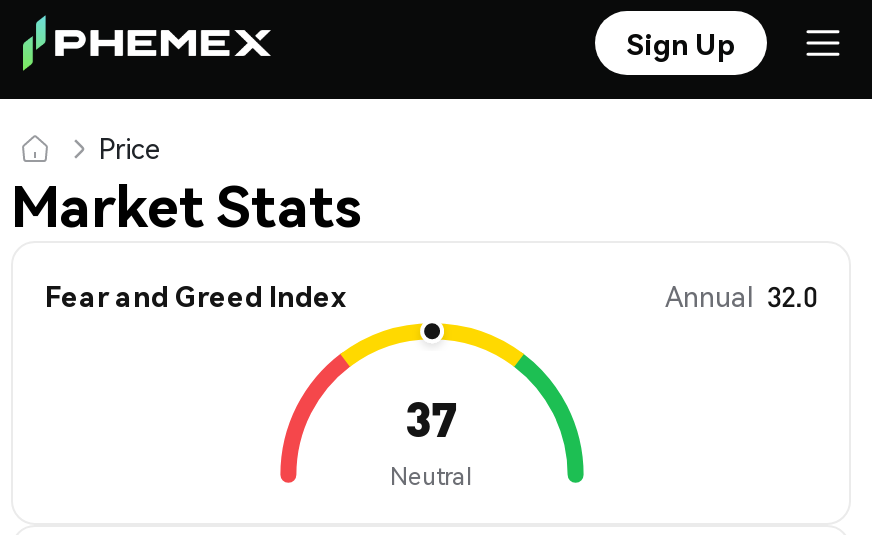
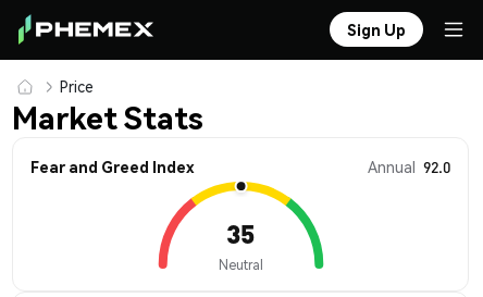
[665,277,817,313] Annual 32.0 -> [368,157,450,176] Annual 92.0
[405,387,457,449] 37 -> [226,216,255,250] 35

